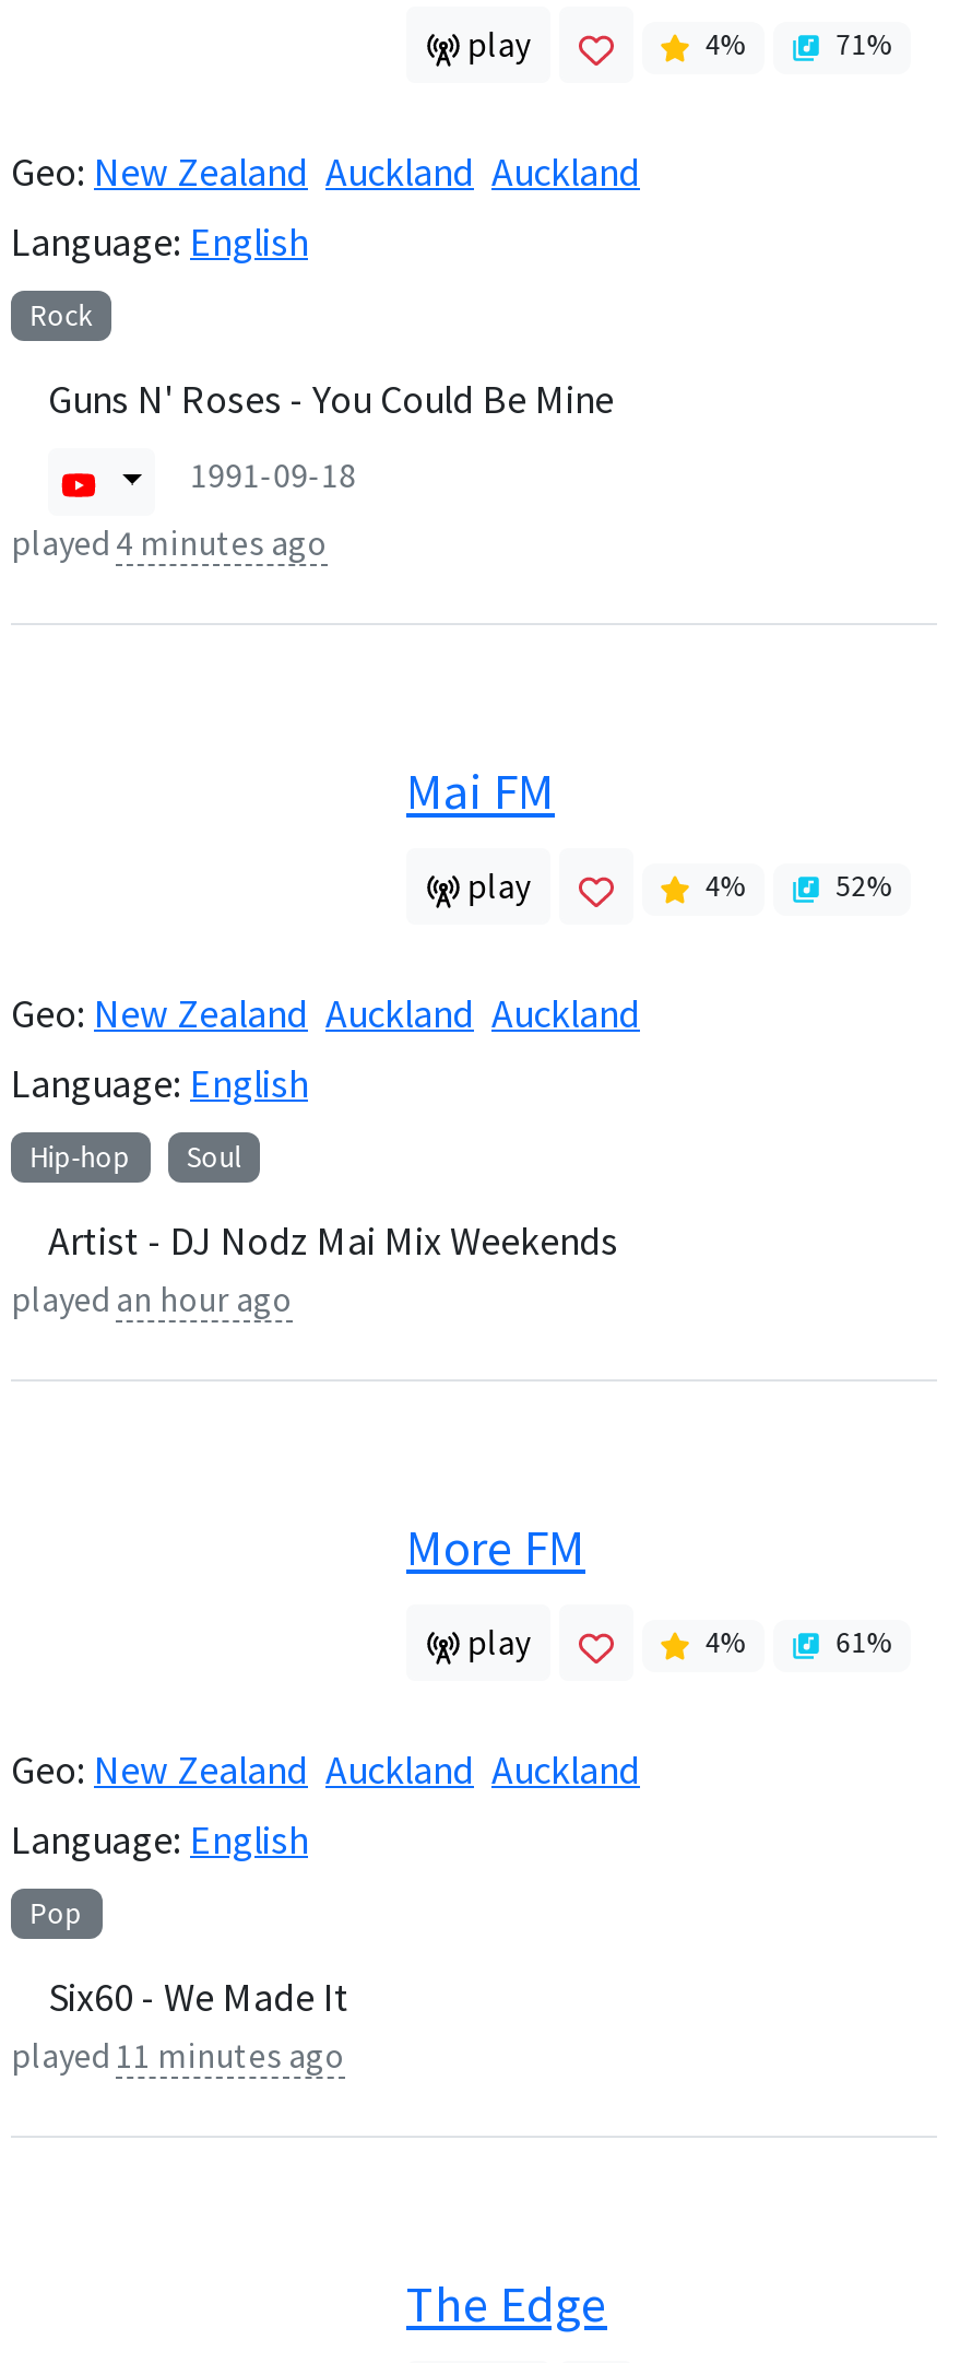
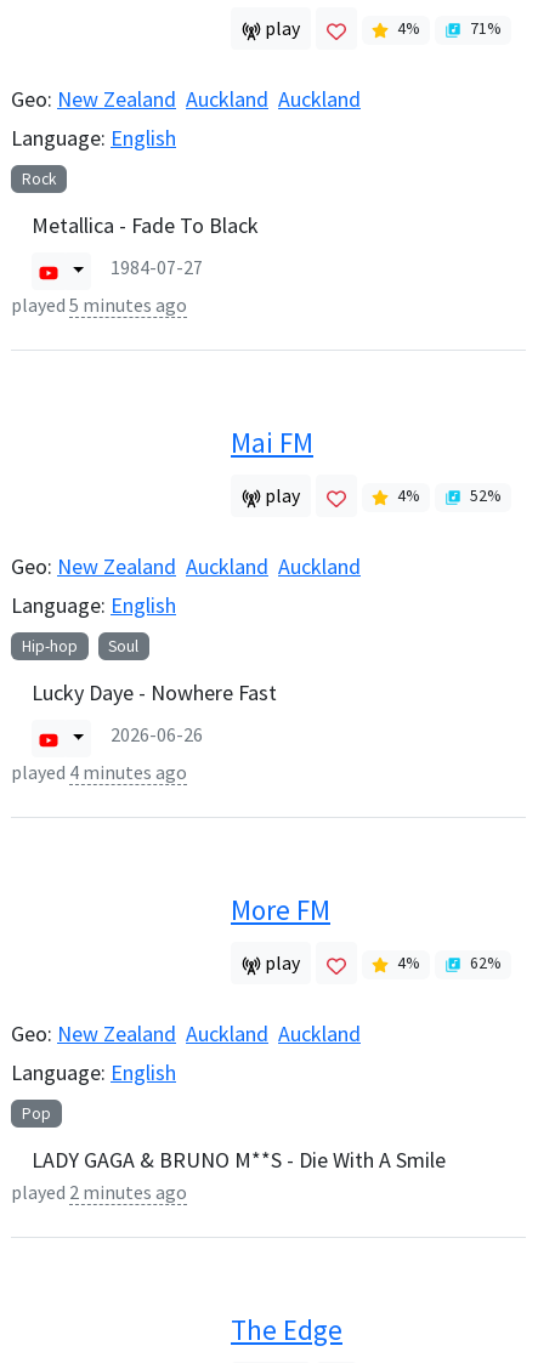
none -> [11,294,187,317] played 5 minutes ago
[48,374,614,424] Guns N' Roses - You Could Be Mine -> [32,211,259,239] Metallica - Fade To Black
[190,455,356,496] 1991-09-18 -> [111,256,203,279] 1984-07-27
moved [11,522,328,564] -> [11,761,187,784]: played 4 minutes ago
[11,1215,618,1320] Artist - DJ Nodz Mai Mix Weekends | played an hour ago -> [32,678,277,746] Lucky Daye - Nowhere Fast | 2026-06-26
[836,1625,891,1662] 61% -> [470,953,500,974] 62%
[11,1972,349,2077] Six60 - We Made It | played 11 minutes ago -> [11,1146,446,1204] LADY GAGA & BRUNO M**S - Die With A Smile | played 2 minutes ago

